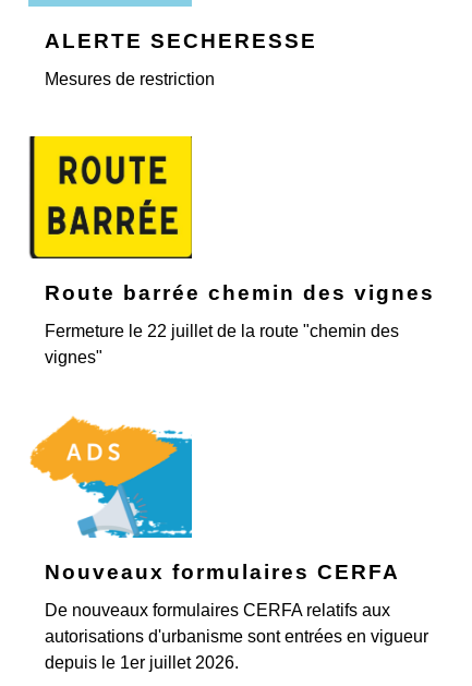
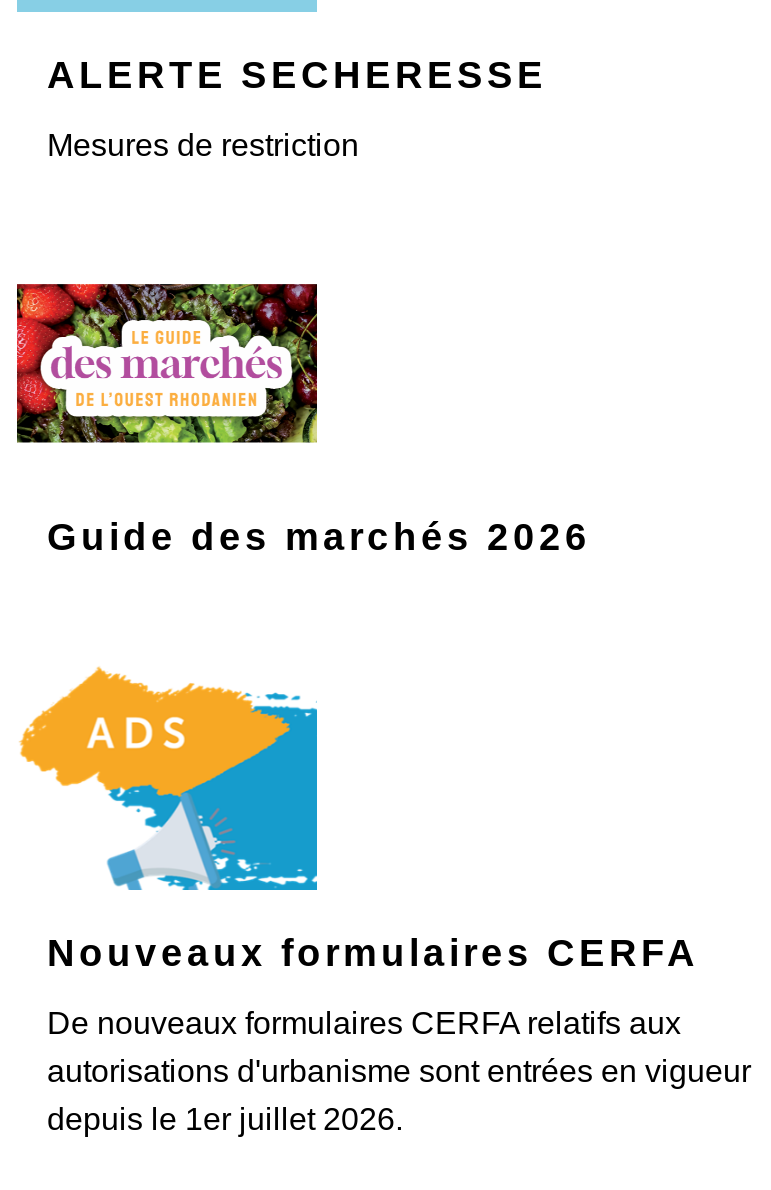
[28,135,435,367] [image] | Route barrée chemin des vignes | Fermeture le 22 juillet de la route "chemin des | vignes" -> [15,250,591,558] [image] | Guide des marchés 2026

